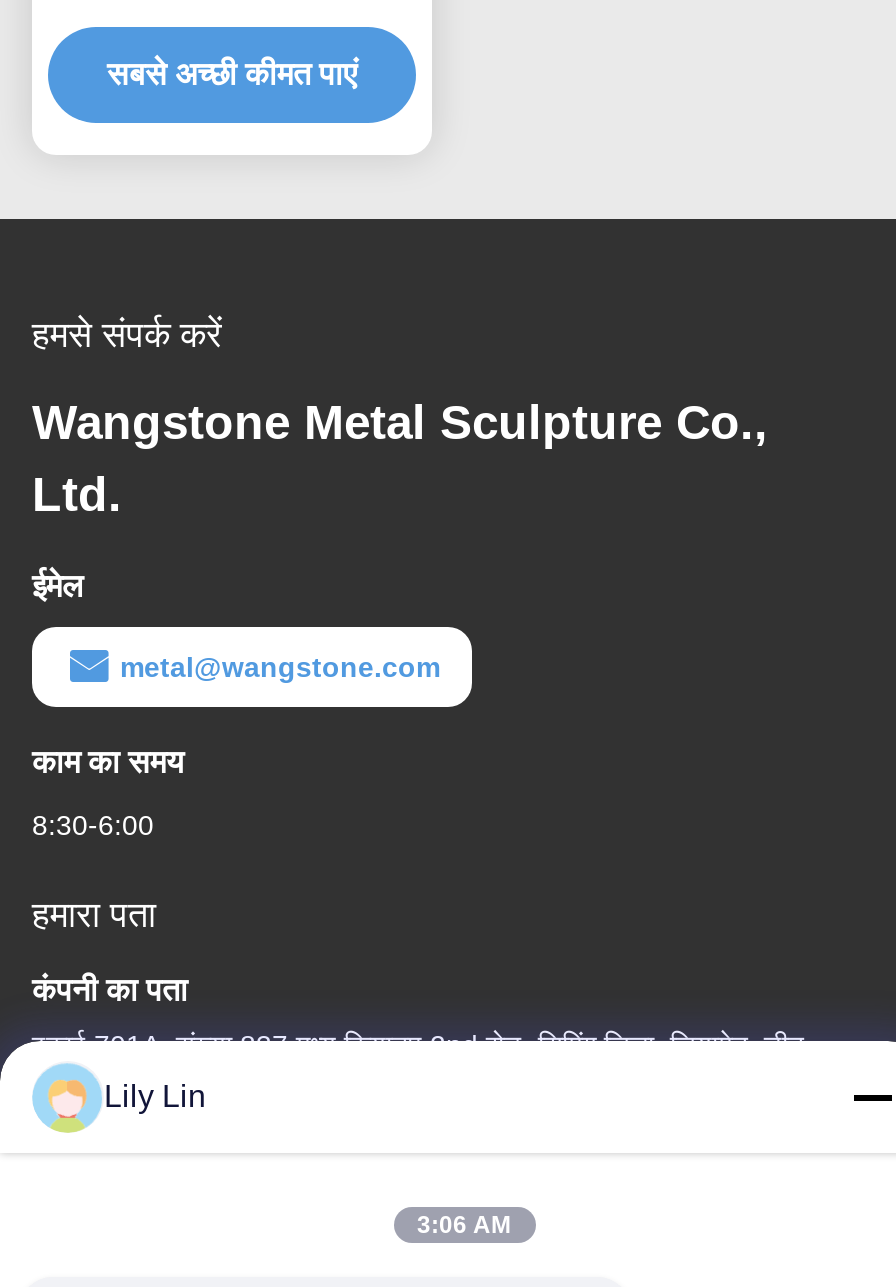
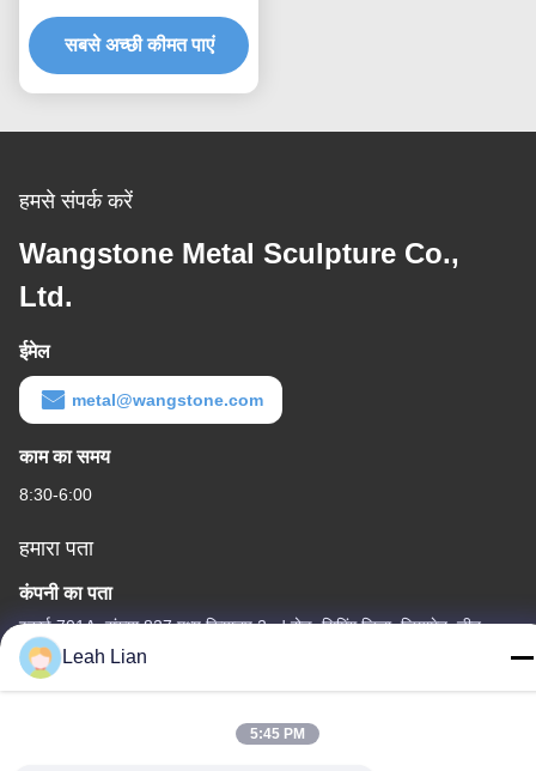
[104,1079,206,1113] Lily Lin -> [62,646,147,667] Leah Lian
[417,1211,511,1239] 3:06 AM -> [250,726,305,742] 5:45 PM

